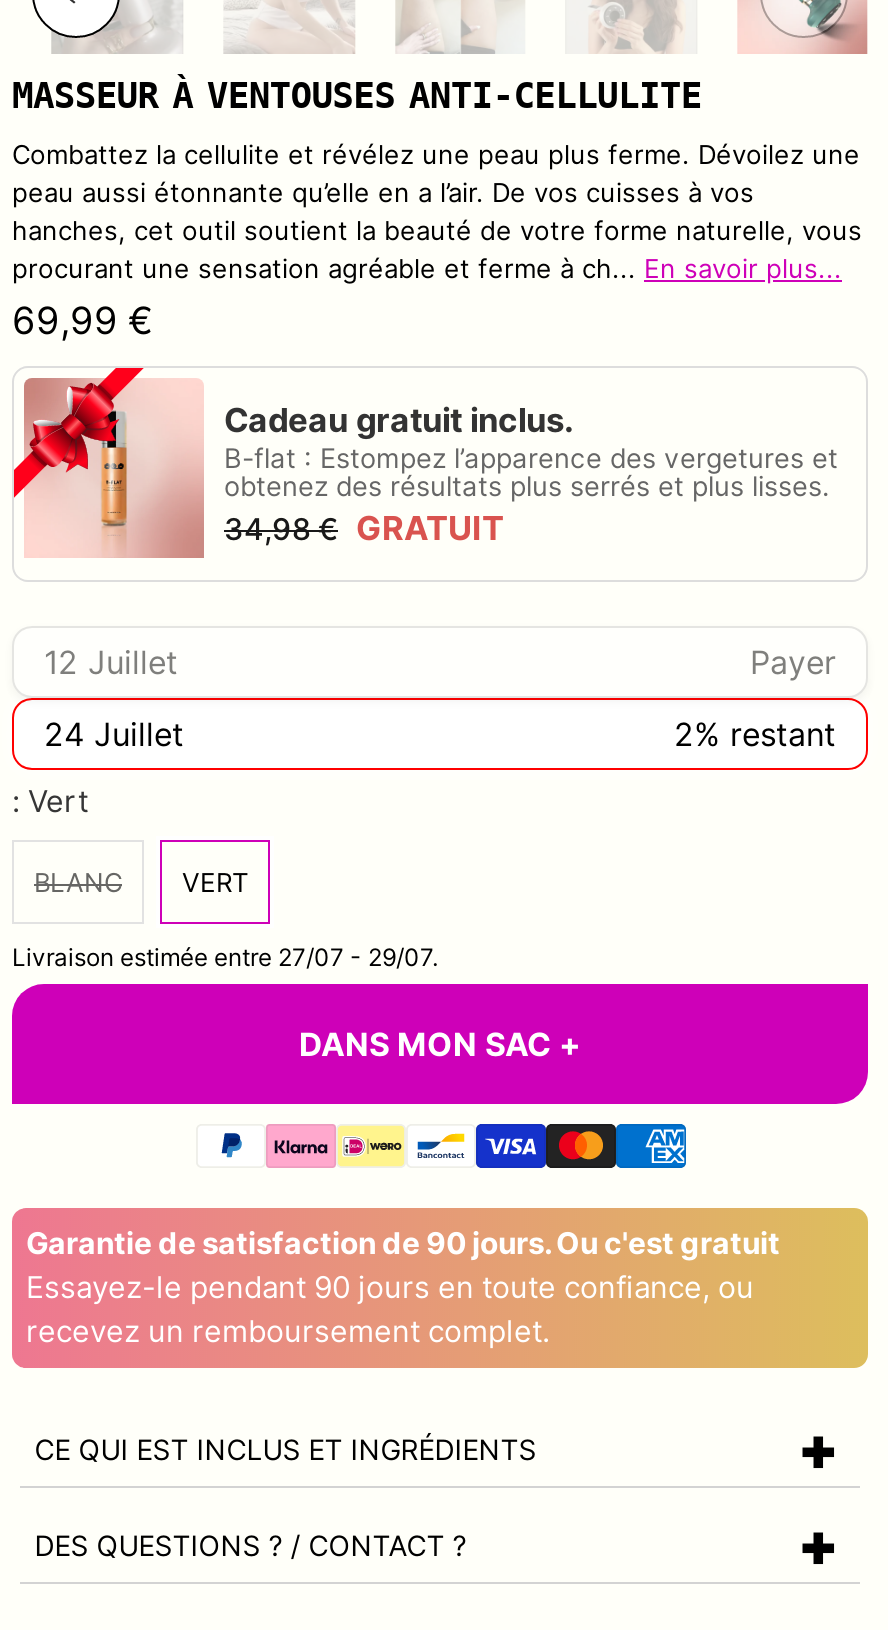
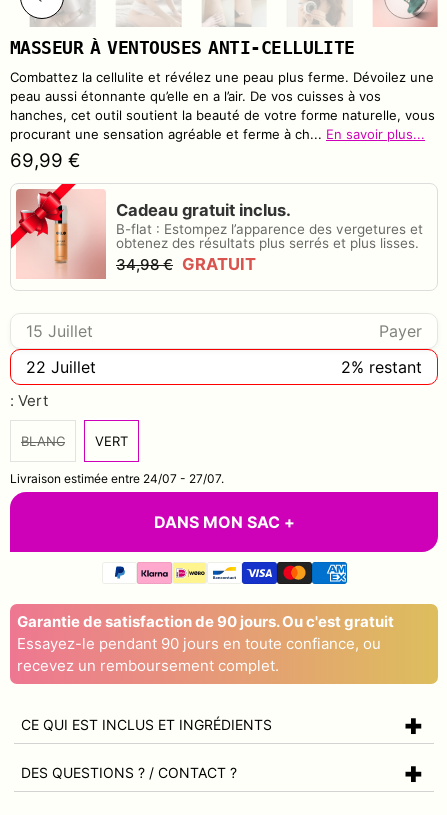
[44,642,178,682] 12 Juillet -> [26,321,93,341] 15 Juillet
[44,714,184,754] 24 Juillet -> [26,357,96,377] 22 Juillet
[12,941,438,971] Livraison estimée entre 27/07 - 29/07. -> [10,471,224,486] Livraison estimée entre 24/07 - 27/07.

